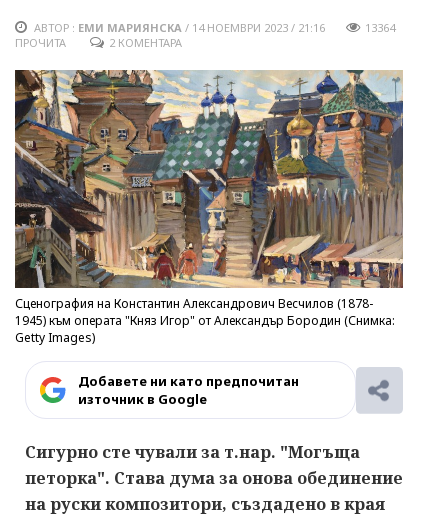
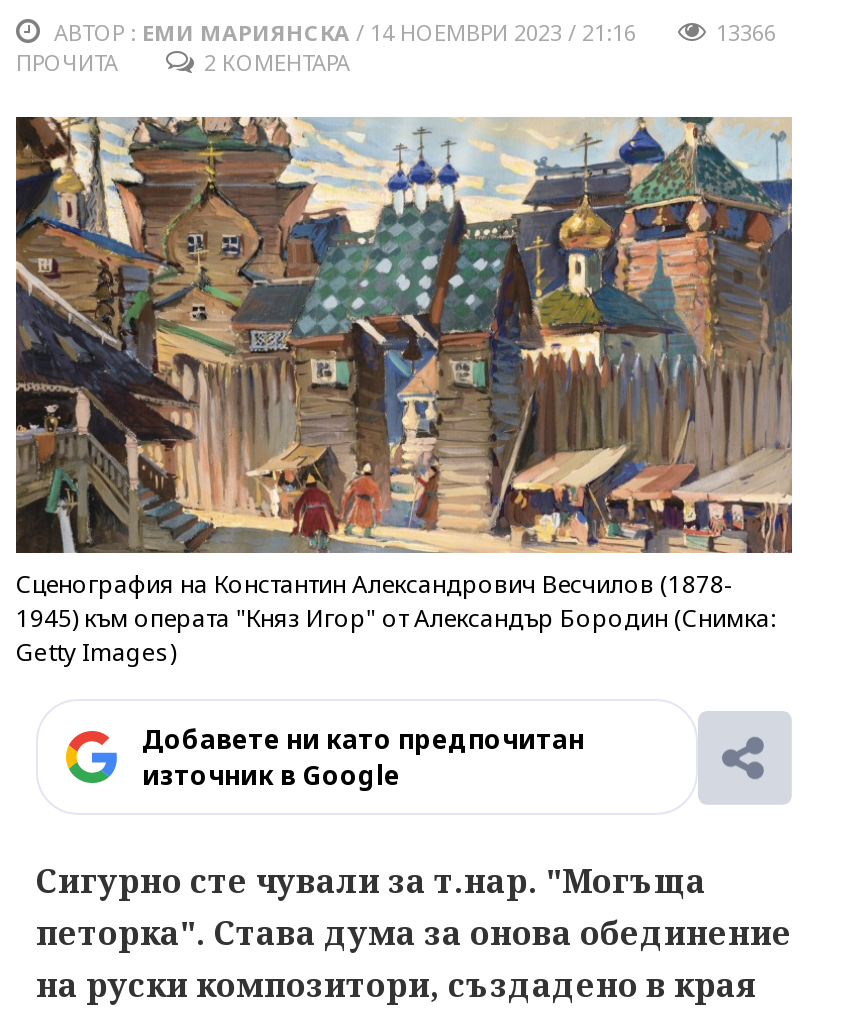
[365,20,395,35] 13364 -> [716,17,776,47] 13366

